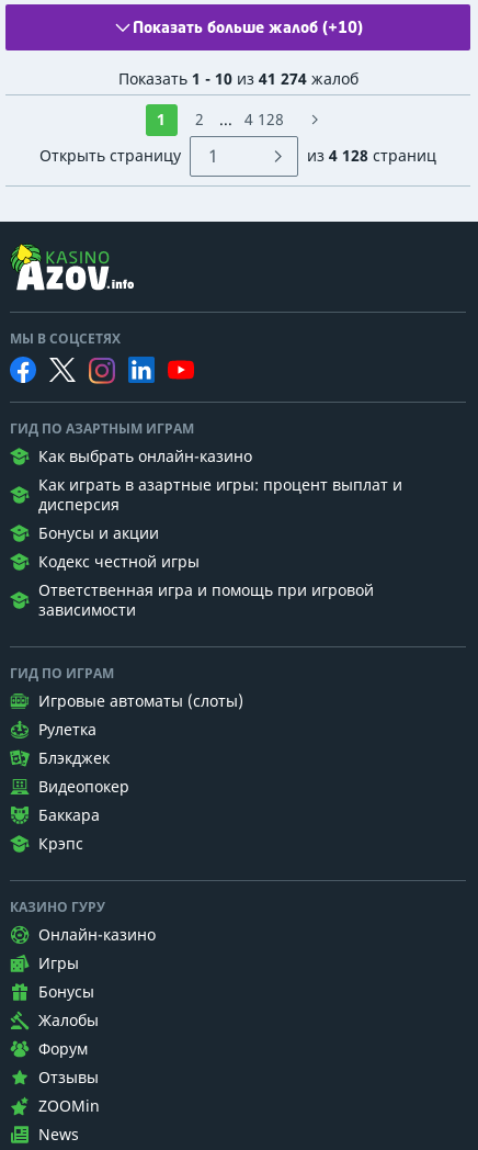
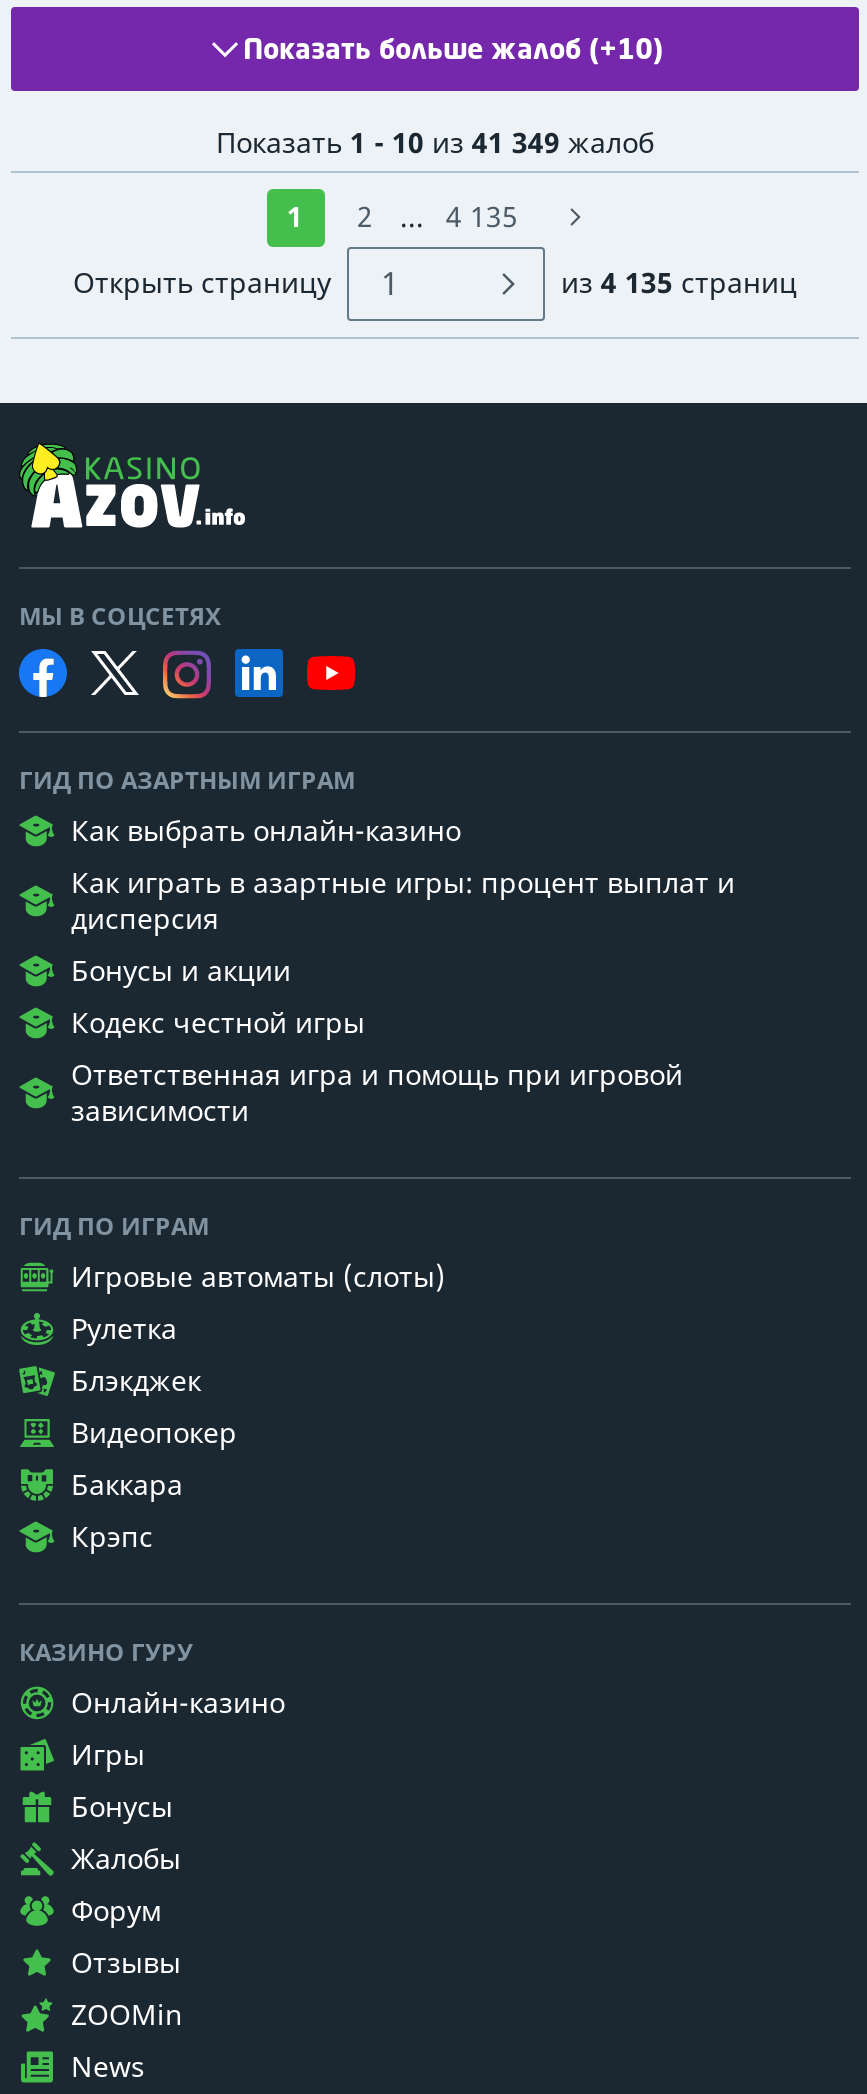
[118,68,358,89] Показать 1 - 10 из 41 274 жалоб -> [216,122,654,160] Показать 1 - 10 из 41 349 жалоб
[157,109,283,130] 1 2 ... 4 128 -> [287,197,518,235] 1 2 ... 4 135
[307,145,436,166] из 4 128 страниц -> [561,263,797,301] из 4 135 страниц

